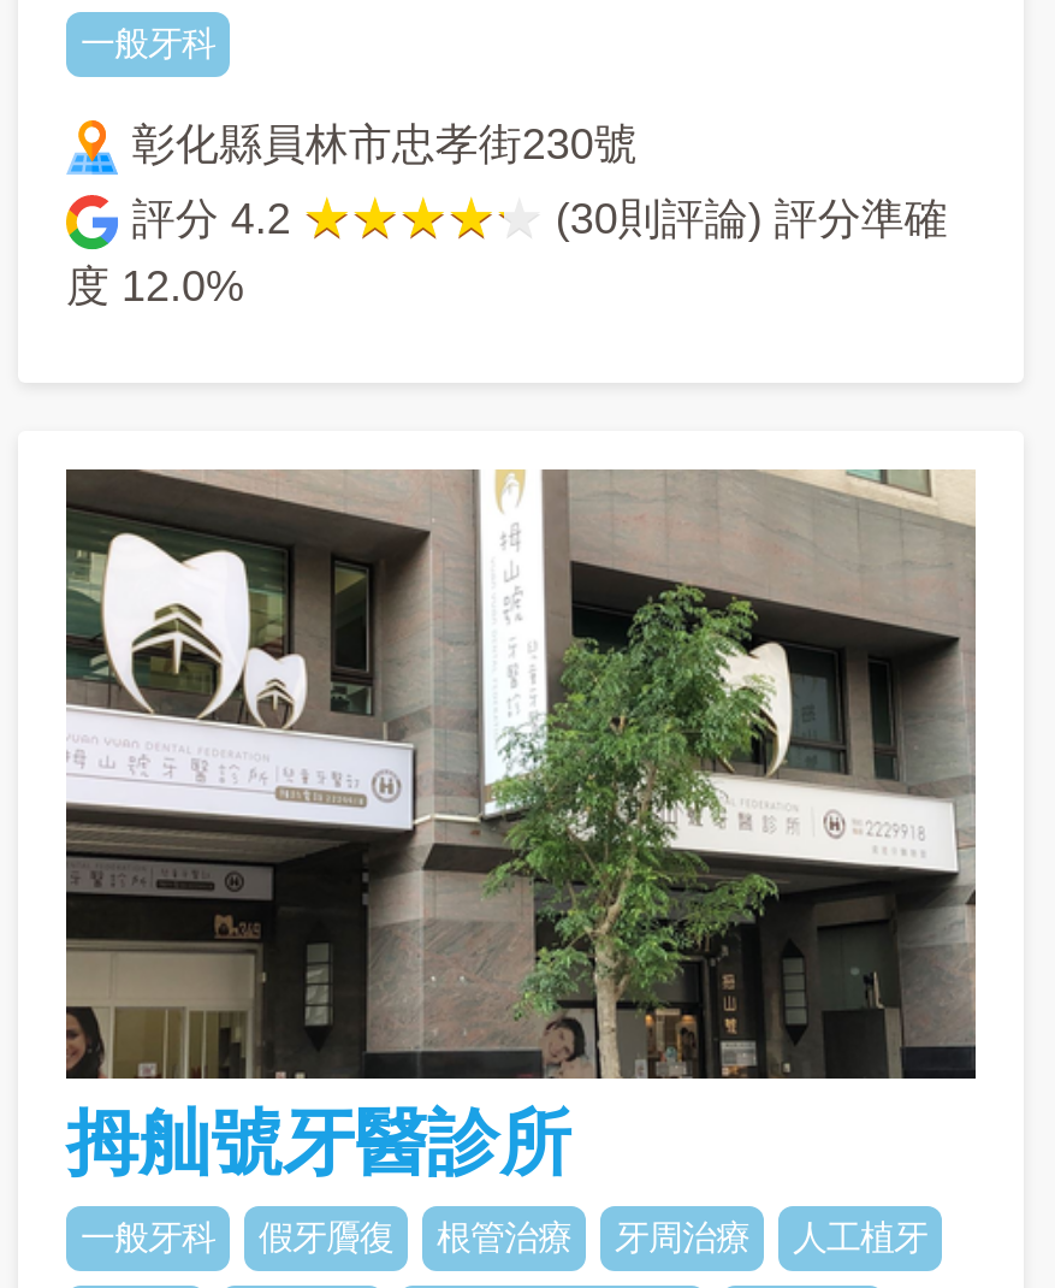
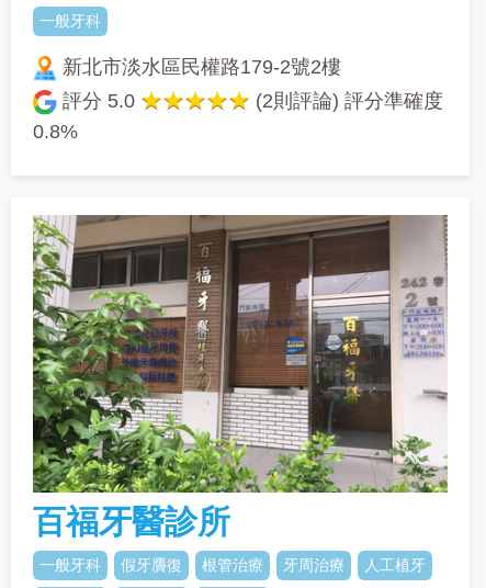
[120,121,637,169] 彰化縣員林市忠孝街230號 -> [57,56,342,78] 新北市淡水區民權路179-2號2樓
[66,195,948,311] 評分4.2 | (30則評論) 評分準確 | 度12.0% -> [33,90,444,143] 評分5.0 | (2則評論) 評分準確度 | 0.8%
[64,467,978,1181] [image] | 拇舢號牙醫診所 -> [32,214,449,539] [image] | 百福牙醫診所

